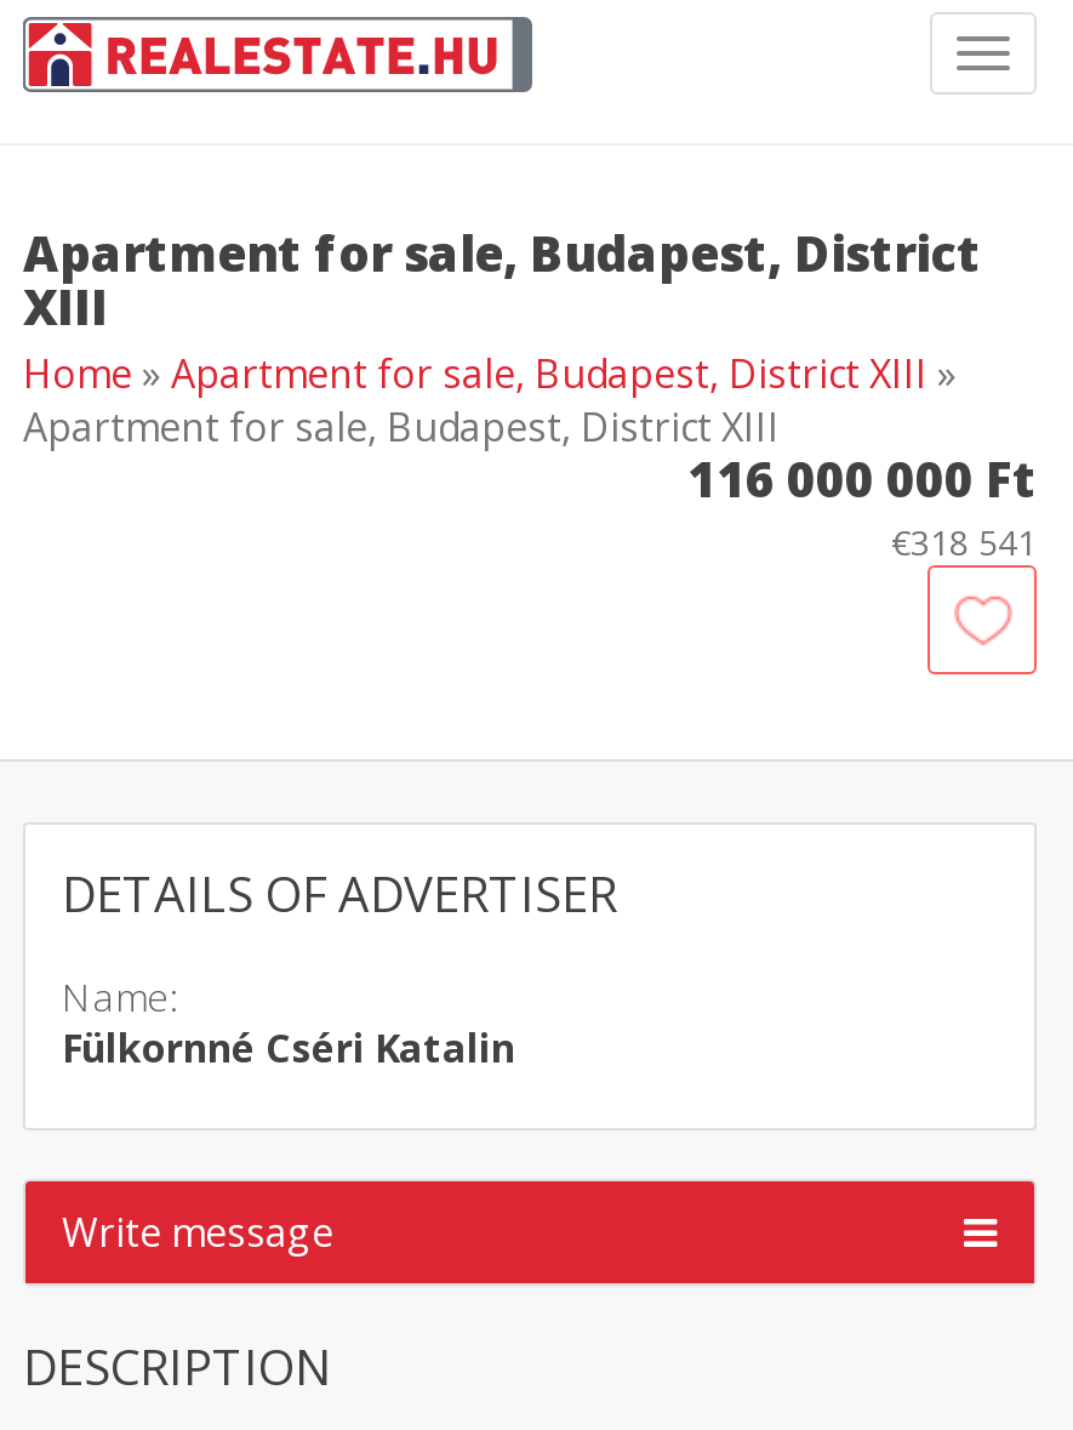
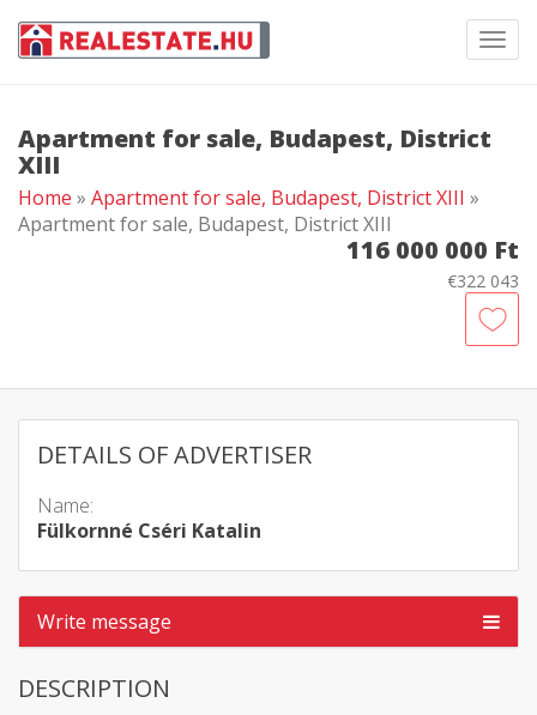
[891,519,1037,565] €318 541 -> [447,269,519,292] €322 043

